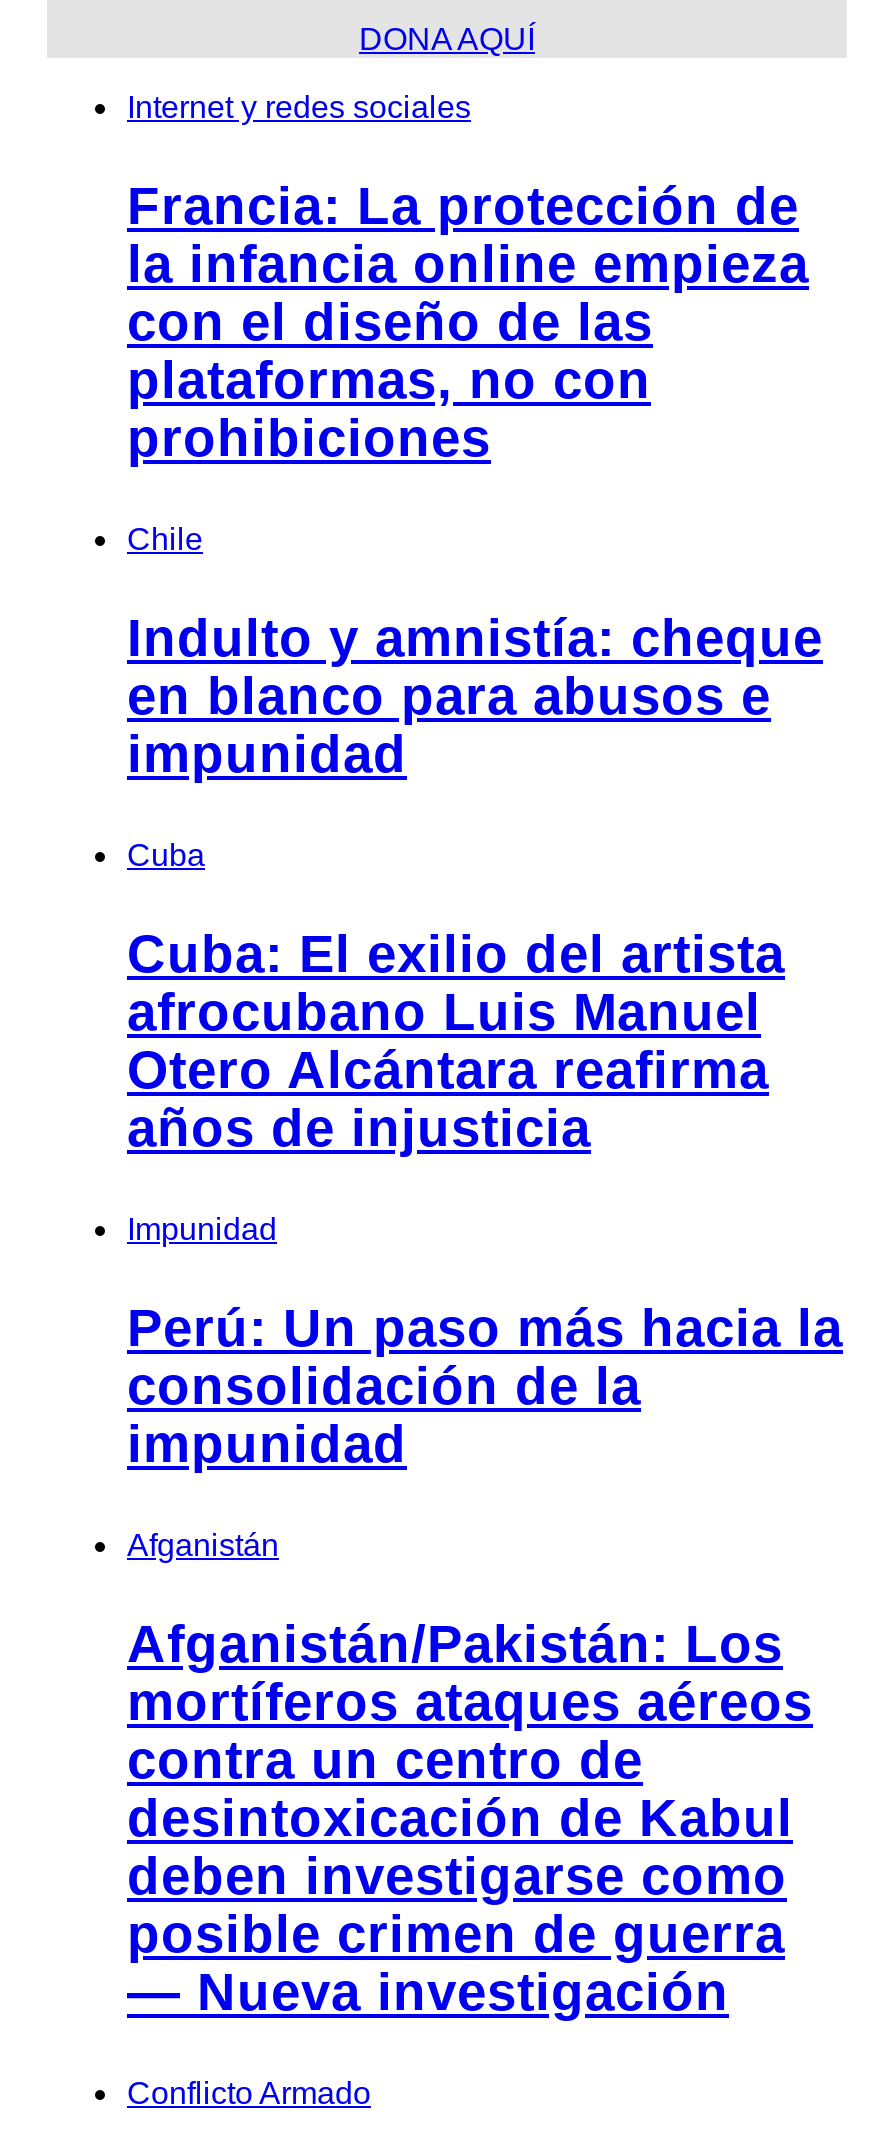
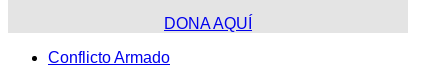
[127,90,843,2023] Internet y redes sociales | Francia: La protección de | la infancia online empieza | con el diseño de las | plataformas, no con | prohibiciones | Chile | Indulto y amnistía: cheque | en blanco para abusos e | impunidad | Cuba | Cuba: El exilio del artista | afrocubano Luis Manuel | Otero Alcántara reafirma | años de injusticia | Impunidad | Perú: Un paso más hacia la | consolidación de la | impunidad | Afganistán | Afganistán/Pakistán: Los | mortíferos ataques aéreos | contra un centro de | desintoxicación de Kabul | deben investigarse como | posible crimen de guerra | — Nueva investigación -> none

